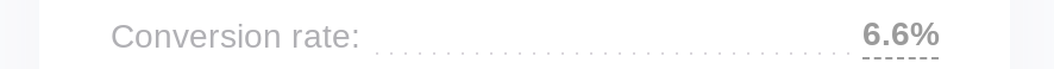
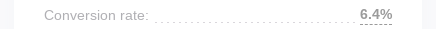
[862,14,939,52] 6.6% -> [360,6,392,22] 6.4%

